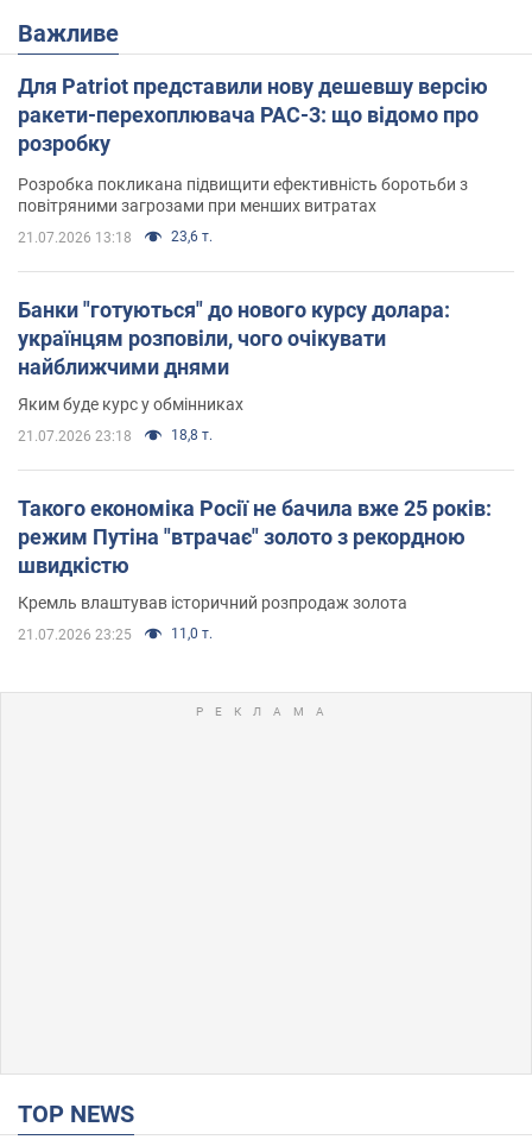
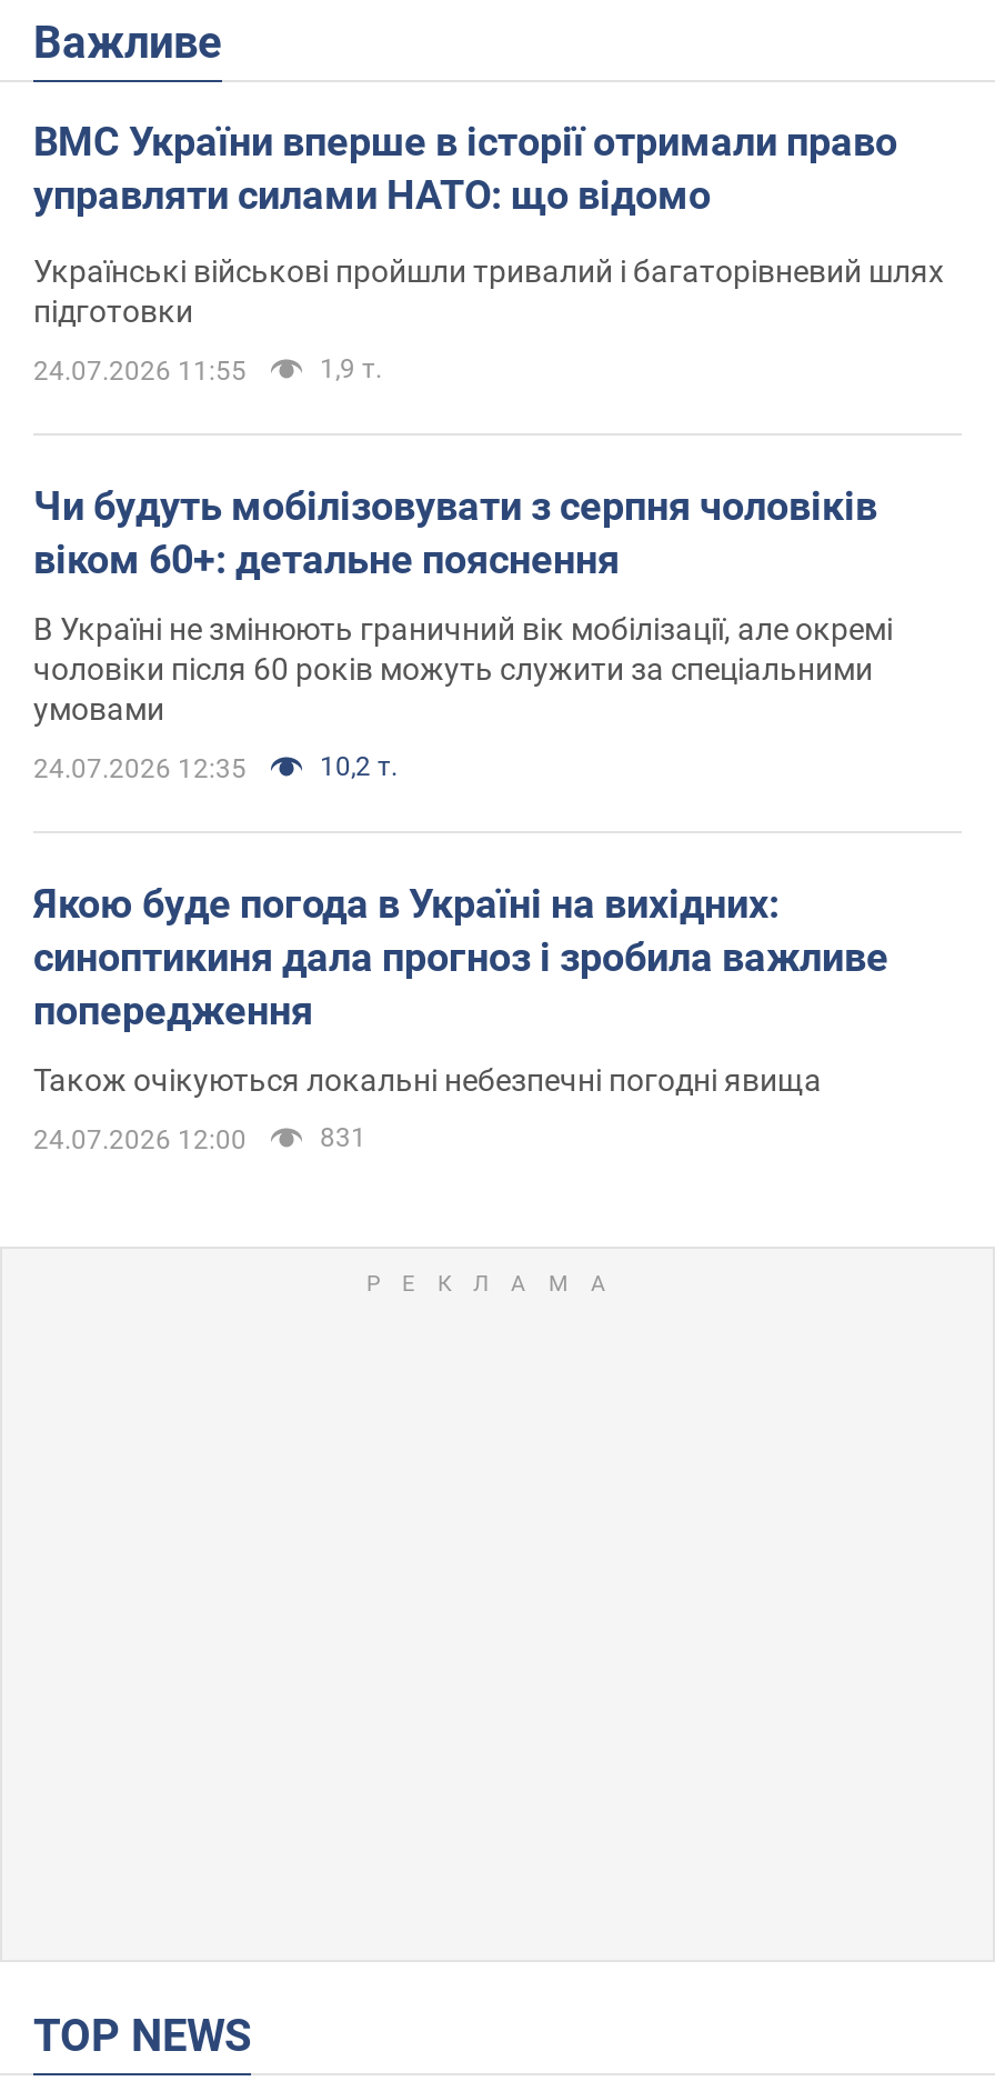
[18,74,488,156] Для Patriot представили нову дешевшу версію | ракети-перехоплювача PAC-3: що відомо про | розробку -> [33,118,897,218] ВМС України вперше в історії отримали право | управляти силами НАТО: що відомо
[18,175,468,216] Розробка покликана підвищити ефективність боротьби з | повітряними загрозами при менших витратах -> [33,254,944,330] Українські військові пройшли тривалий і багаторівневий шлях | підготовки
[18,229,213,246] 21.07.2026 13:18 | 23,6 т. -> [33,354,382,387] 24.07.2026 11:55 | 1,9 т.
[18,298,450,380] Банки "готуються" до нового курсу долара: | українцям розповіли, чого очікувати | найближчими днями -> [33,483,877,583] Чи будуть мобілізовувати з серпня чоловіків | віком 60+: детальне пояснення
[18,395,243,414] Яким буде курс у обмінниках -> [33,612,893,727] В Україні не змінюють граничний вік мобілізації, але окремі | чоловіки після 60 років можуть служити за спеціальними | умовами
[18,427,213,445] 21.07.2026 23:18 | 18,8 т. -> [33,752,398,785] 24.07.2026 12:35 | 10,2 т.
[18,496,492,578] Такого економіка Росії не бачила вже 25 років: | режим Путіна "втрачає" золото з рекордною | швидкістю -> [33,881,888,1034] Якою буде погода в Україні на вихідних: | синоптикиня дала прогноз і зробила важливе | попередження
[18,594,407,613] Кремль влаштував історичний розпродаж золота -> [33,1063,822,1098] Також очікуються локальні небезпечні погодні явища
[18,626,213,643] 21.07.2026 23:25 | 11,0 т. -> [33,1123,366,1156] 24.07.2026 12:00 | 831

